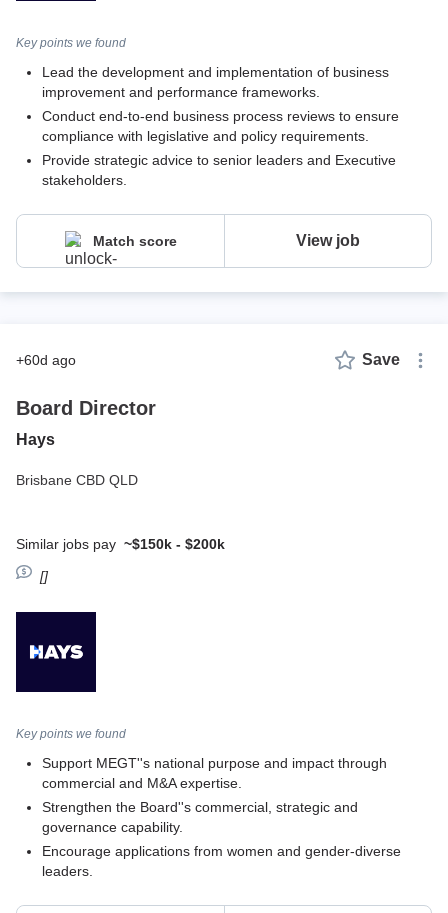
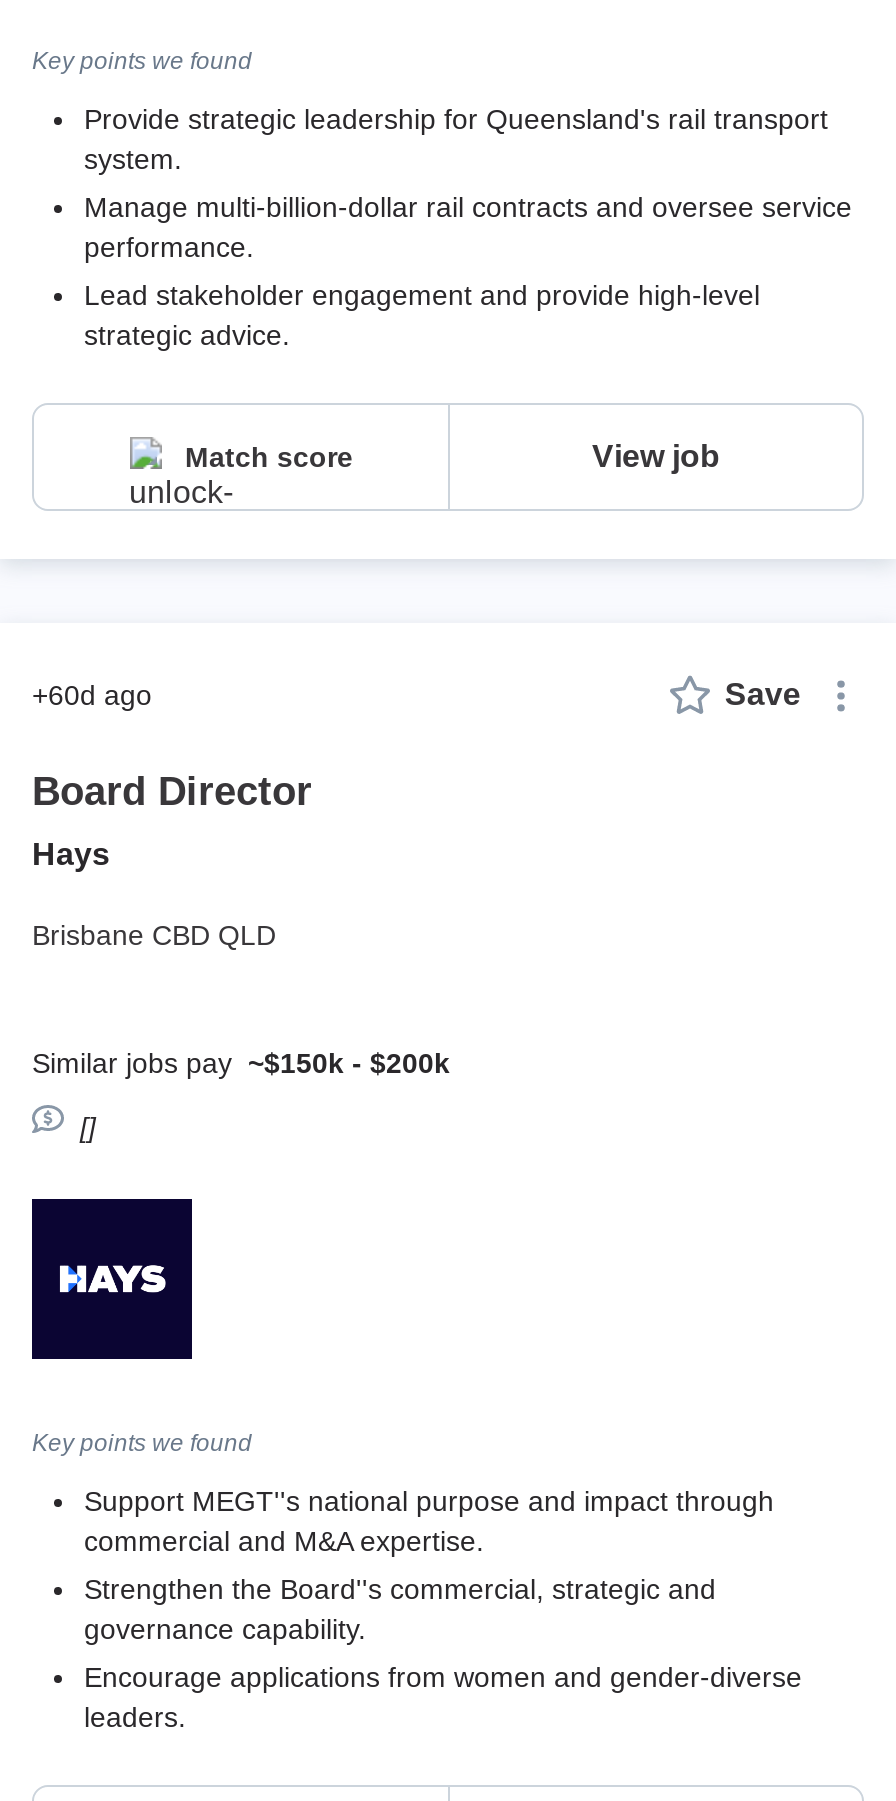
[42,64,389,100] Lead the development and implementation of business | improvement and performance frameworks. -> [84,103,828,175] Provide strategic leadership for Queensland's rail transport | system.
[42,108,399,144] Conduct end-to-end business process reviews to ensure | compliance with legislative and policy requirements. -> [84,191,852,263] Manage multi-billion-dollar rail contracts and oversee service | performance.
[42,152,396,188] Provide strategic advice to senior leaders and Executive | stakeholders. -> [84,279,760,351] Lead stakeholder engagement and provide high-level | strategic advice.

